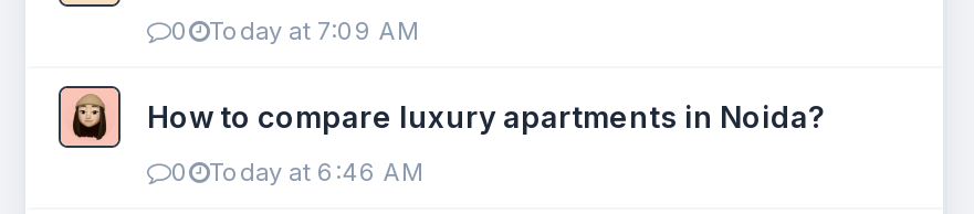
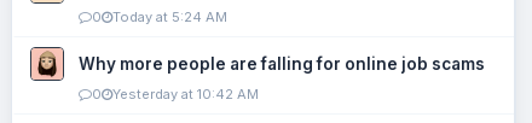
[171,15,419,46] 0 Today at 7:09 AM -> [92,8,227,25] 0 Today at 5:24 AM
[147,99,824,135] How to compare luxury apartments in Noida? -> [79,54,485,74] Why more people are falling for online job scams
[209,157,423,188] Today at 6:46 AM -> [112,86,259,102] Yesterday at 10:42 AM

